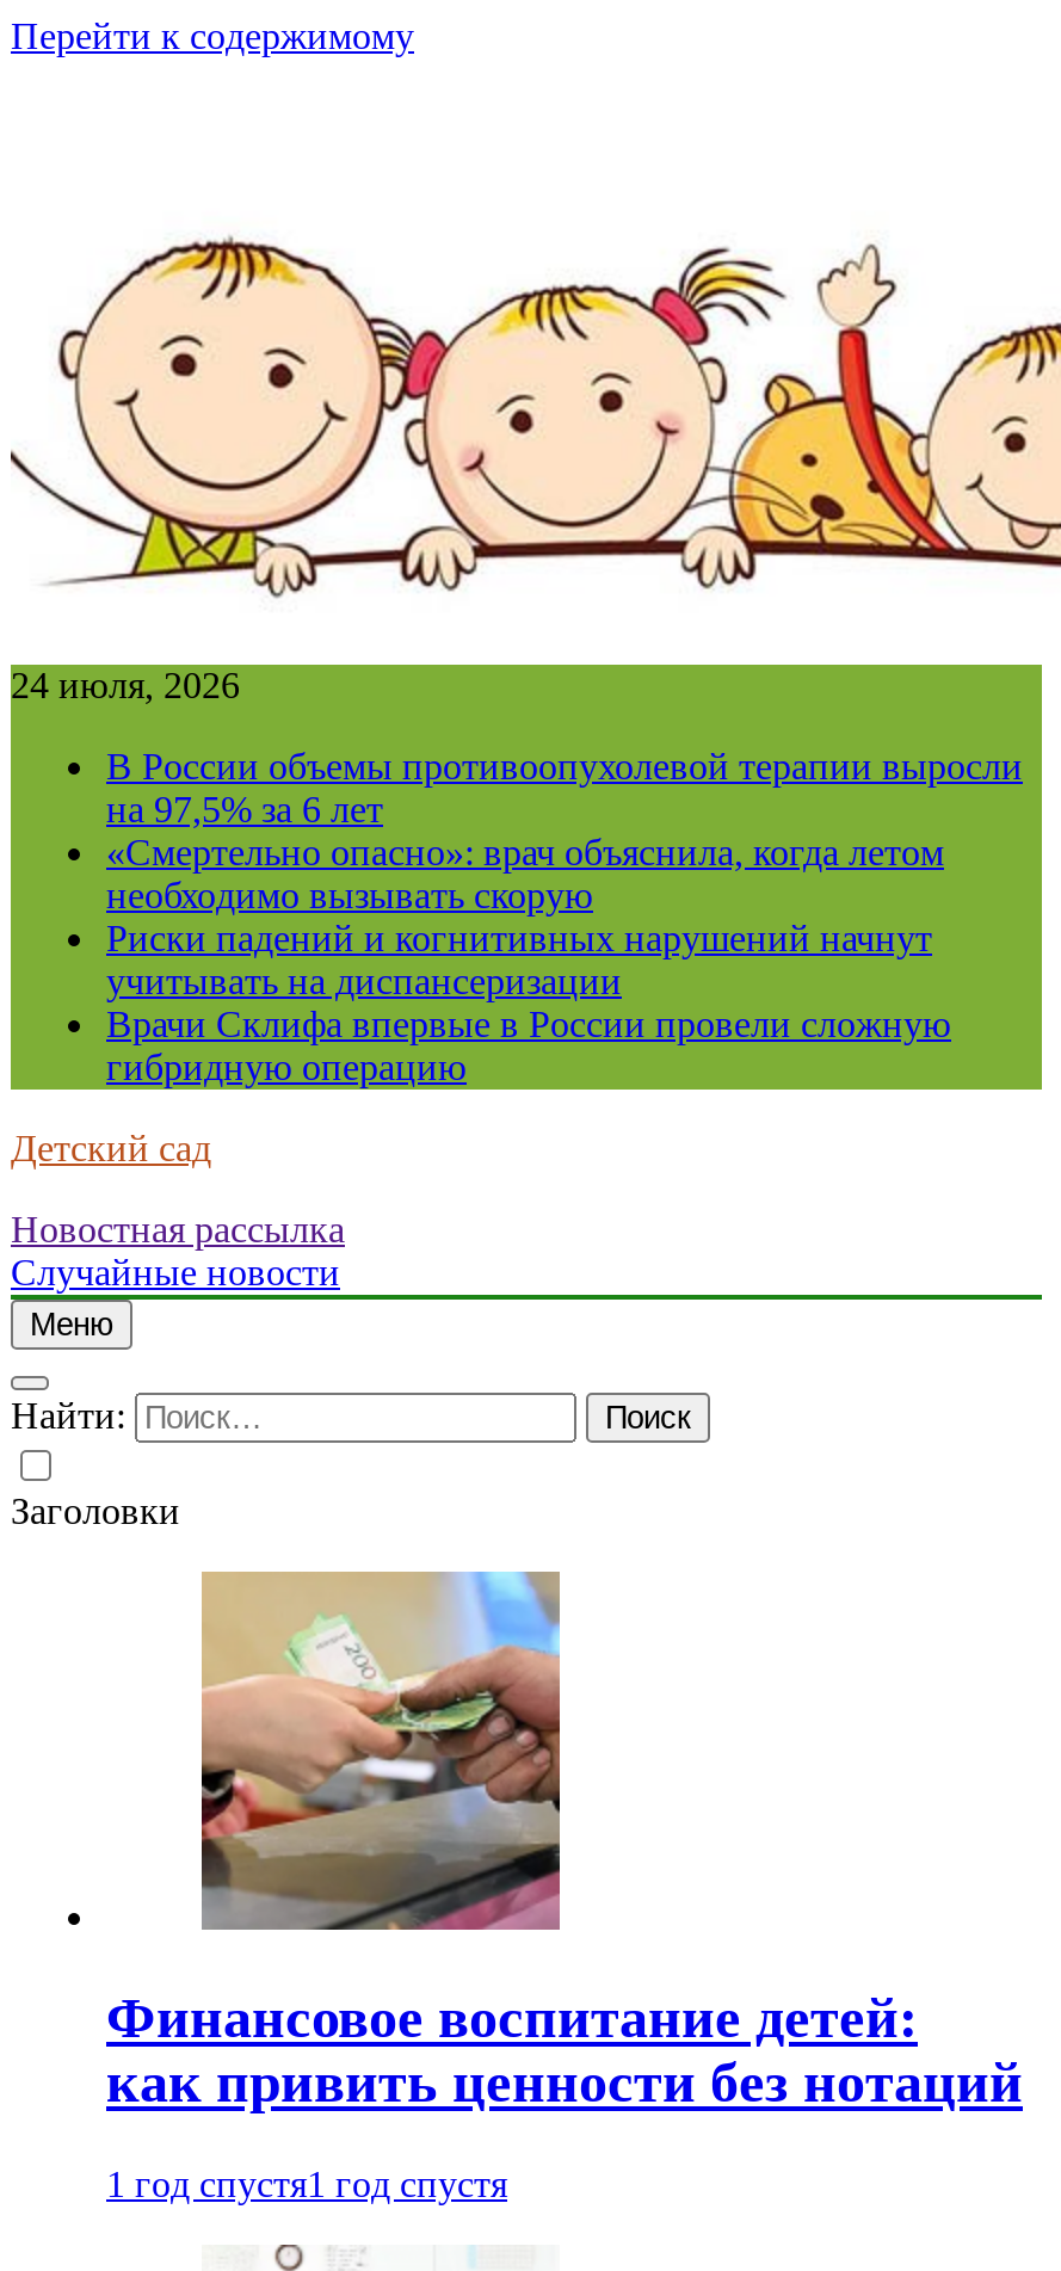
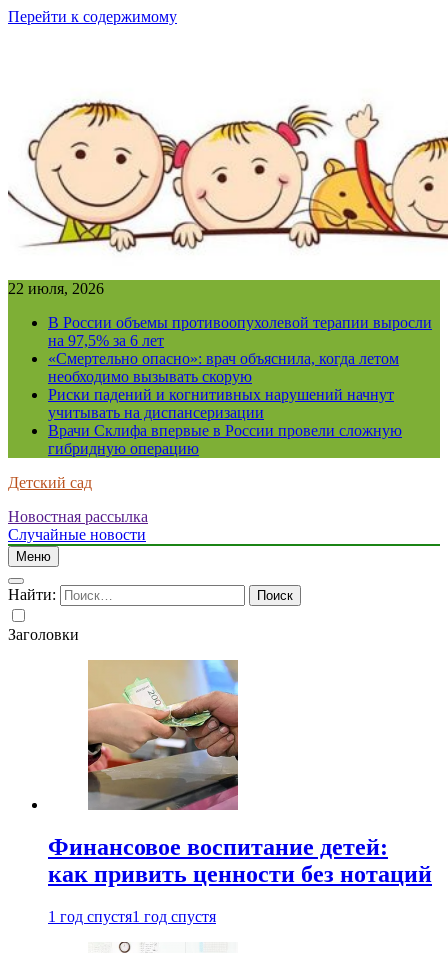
[11,665,240,705] 24 июля, 2026 -> [8,280,104,297] 22 июля, 2026

